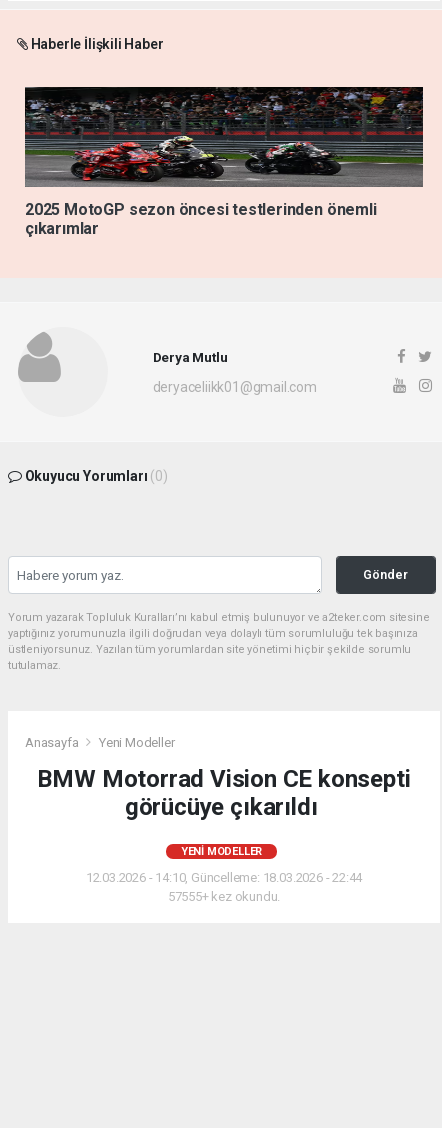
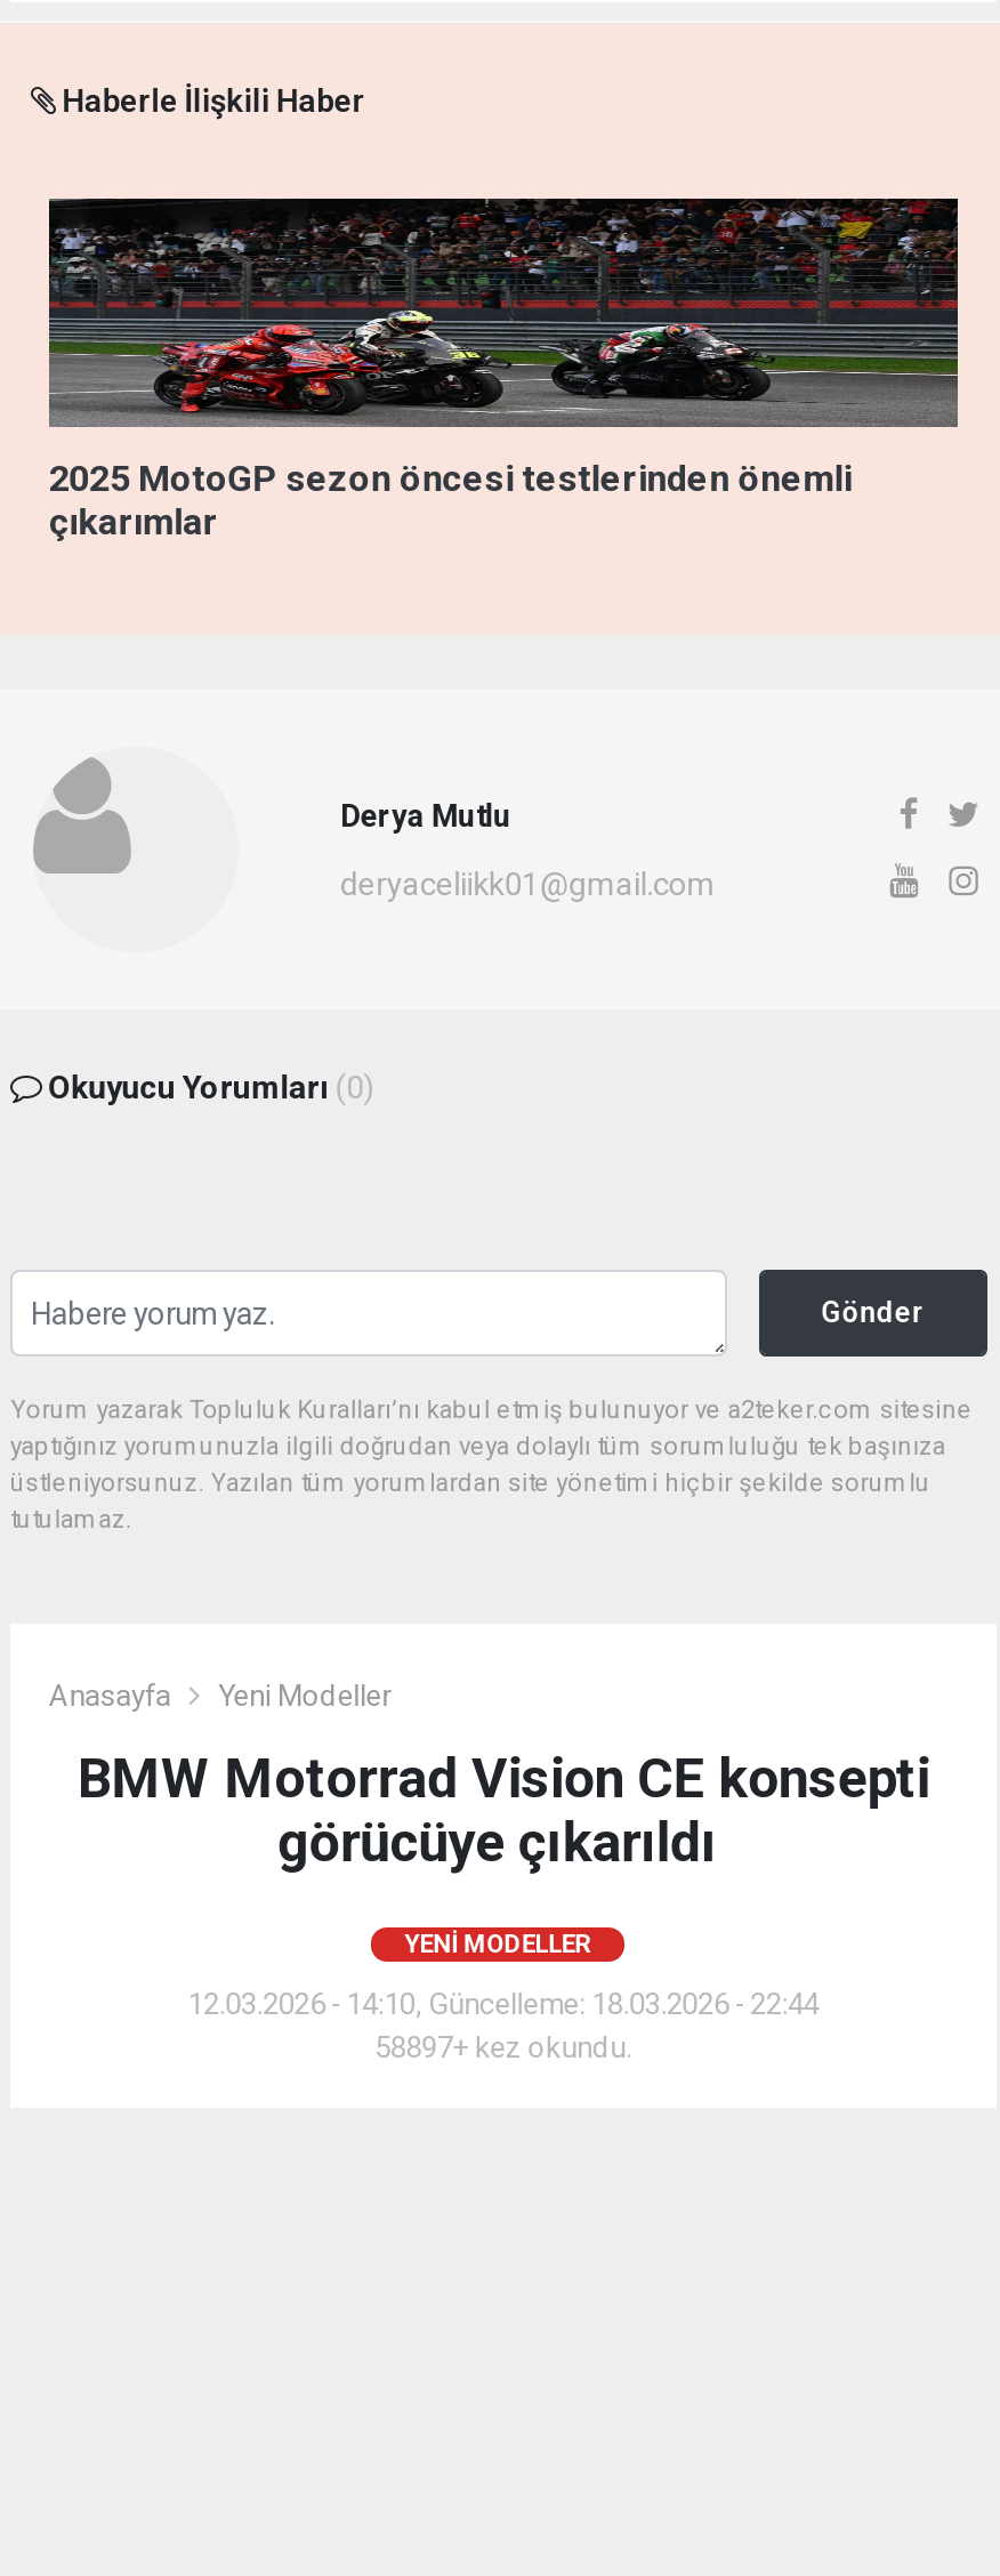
[168,889,280,904] 57555+ kez okundu. -> [375,2030,632,2064] 58897+ kez okundu.

